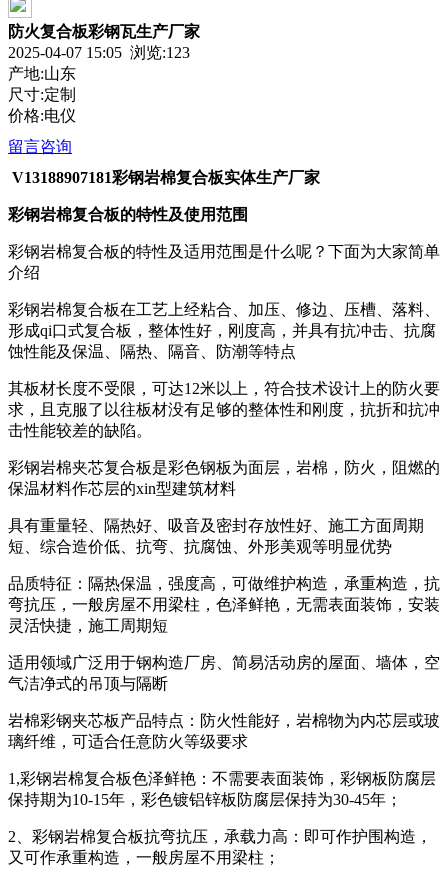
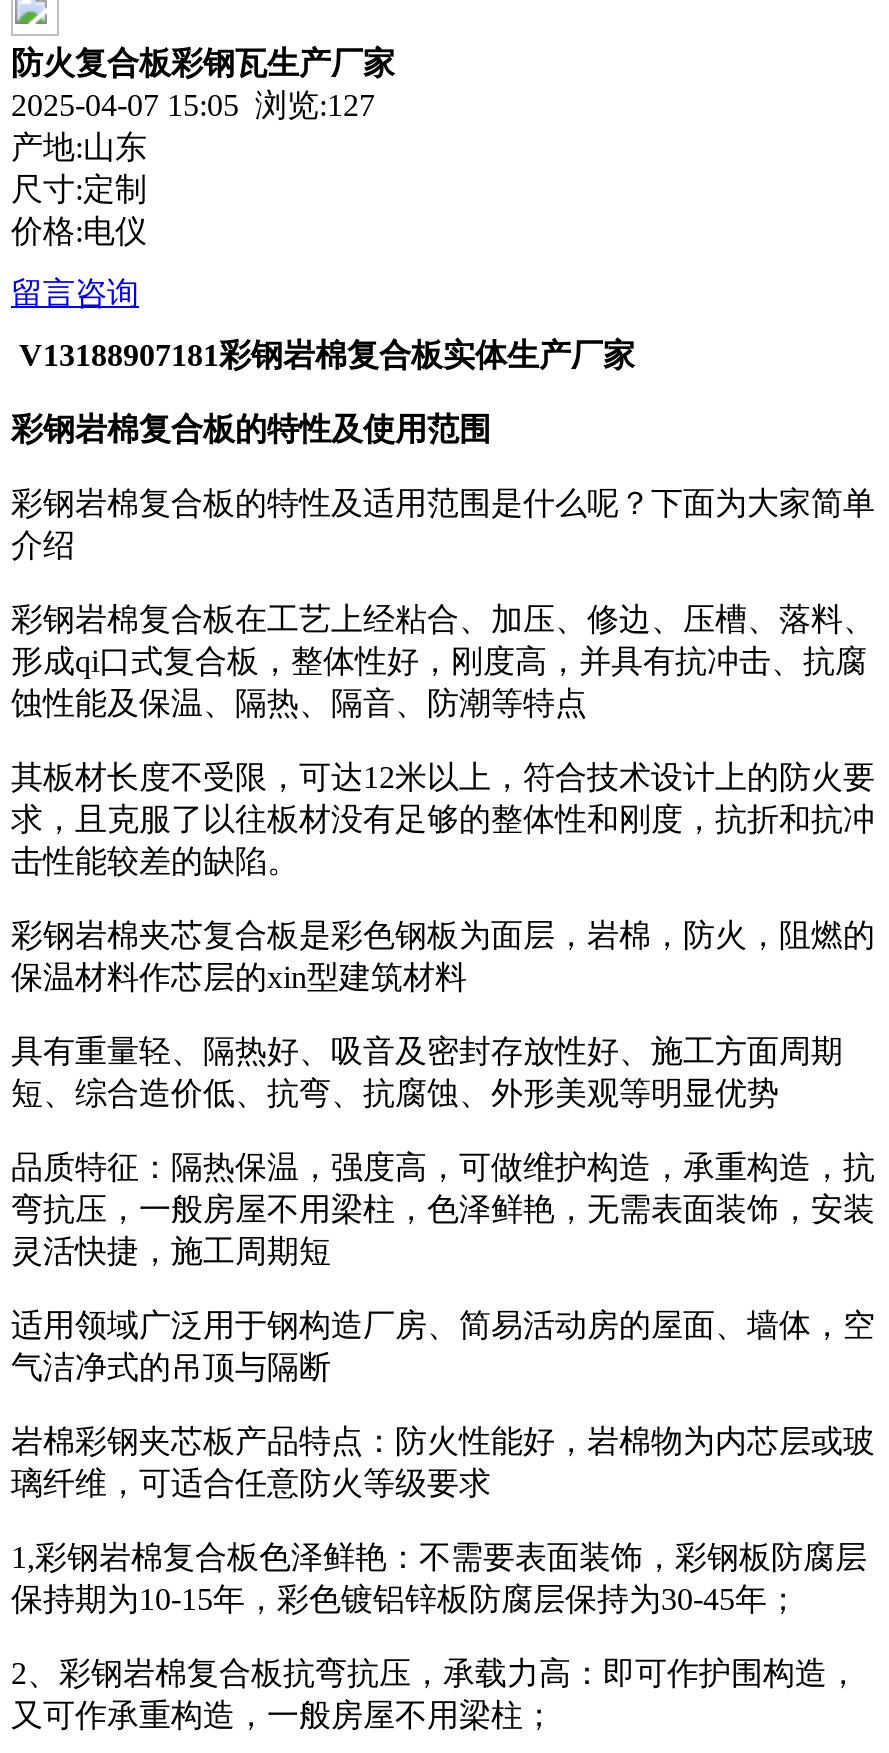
[8,44,190,61] 2025-04-07 15:05 浏览:123 -> [11,88,375,122] 2025-04-07 15:05 浏览:127

